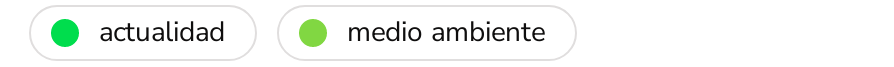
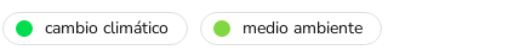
[99,13,225,51] actualidad -> [45,17,169,40] cambio climático

